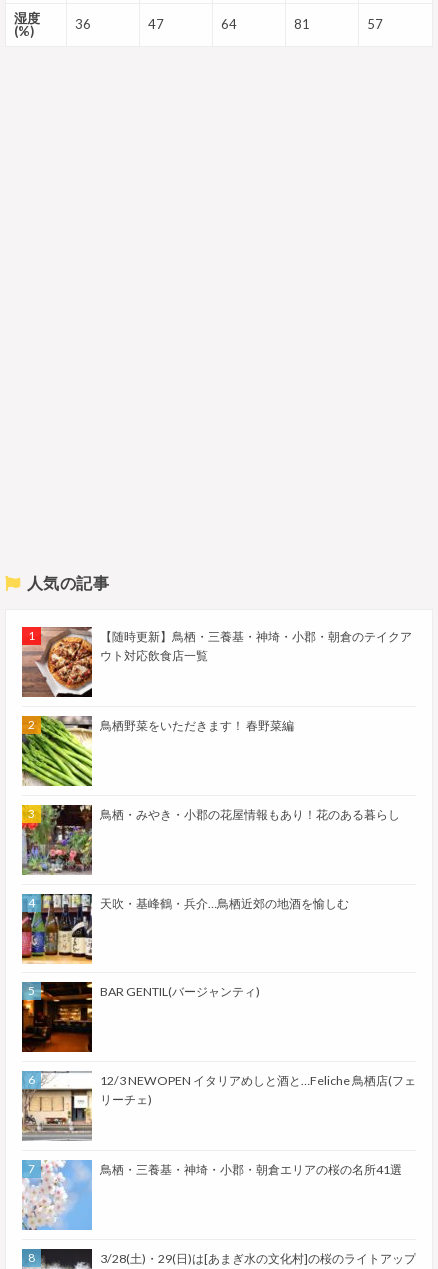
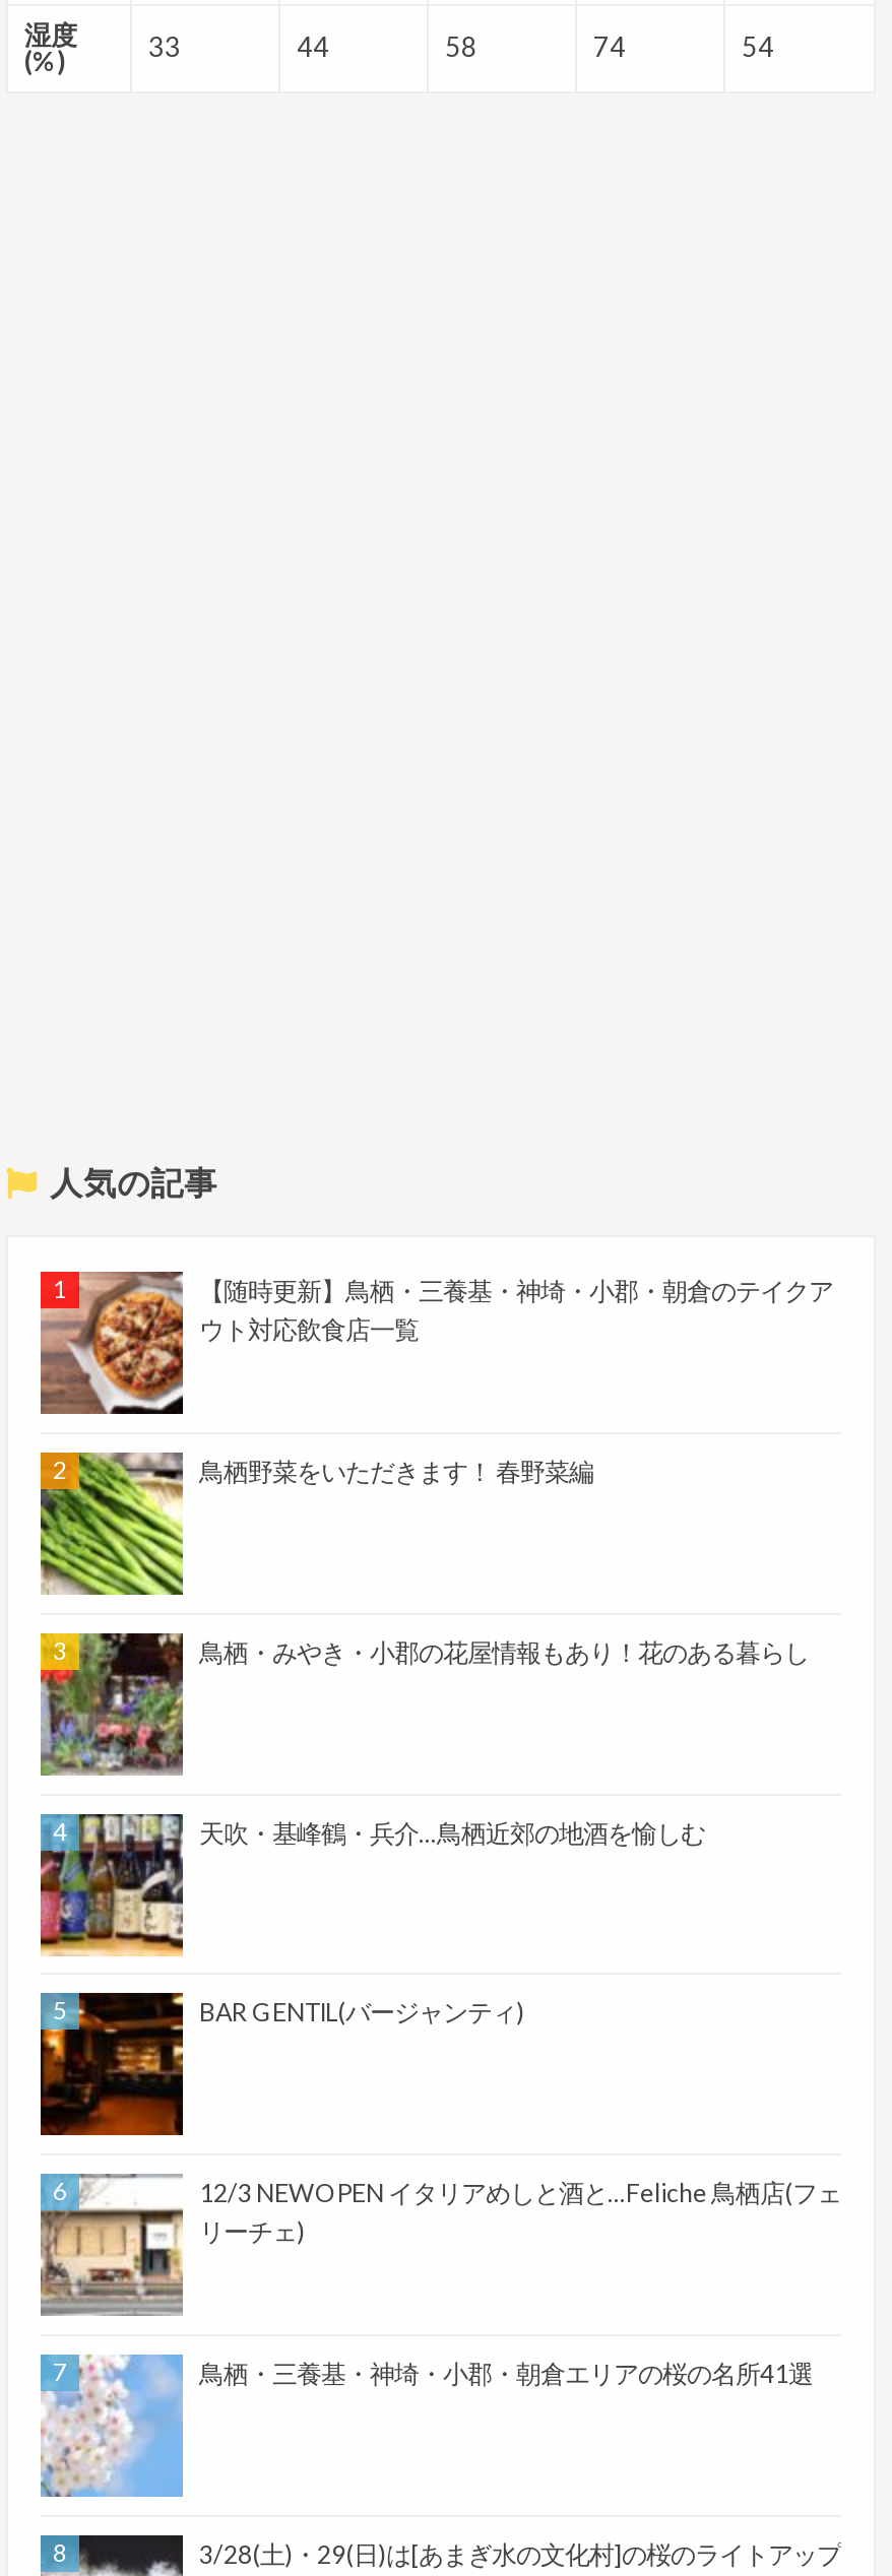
[75,16,91,32] 36 -> [148,30,181,63] 33
[148,16,164,32] 47 -> [297,30,329,63] 44
[221,16,237,32] 64 -> [445,30,477,63] 58
[294,16,310,32] 81 -> [593,30,626,63] 74
[367,16,383,32] 57 -> [742,30,774,63] 54

